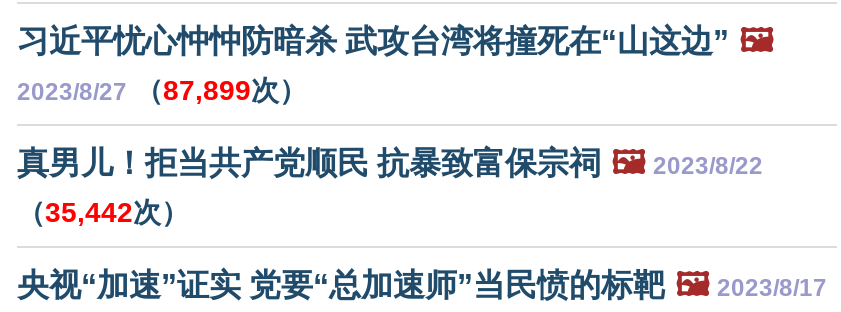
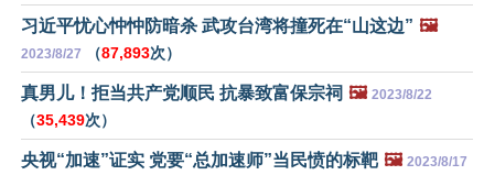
[17,74,307,106] 2023/8/27 （87,899次） -> [21,44,181,62] 2023/8/27 （87,893次）
[17,196,189,228] （35,442次） -> [21,111,116,129] （35,439次）

